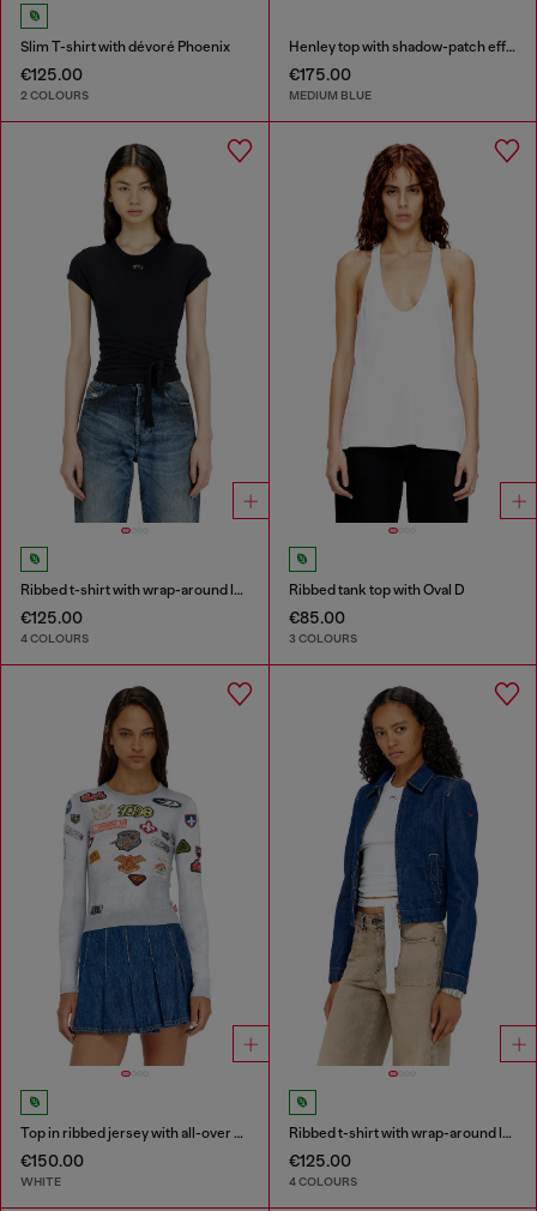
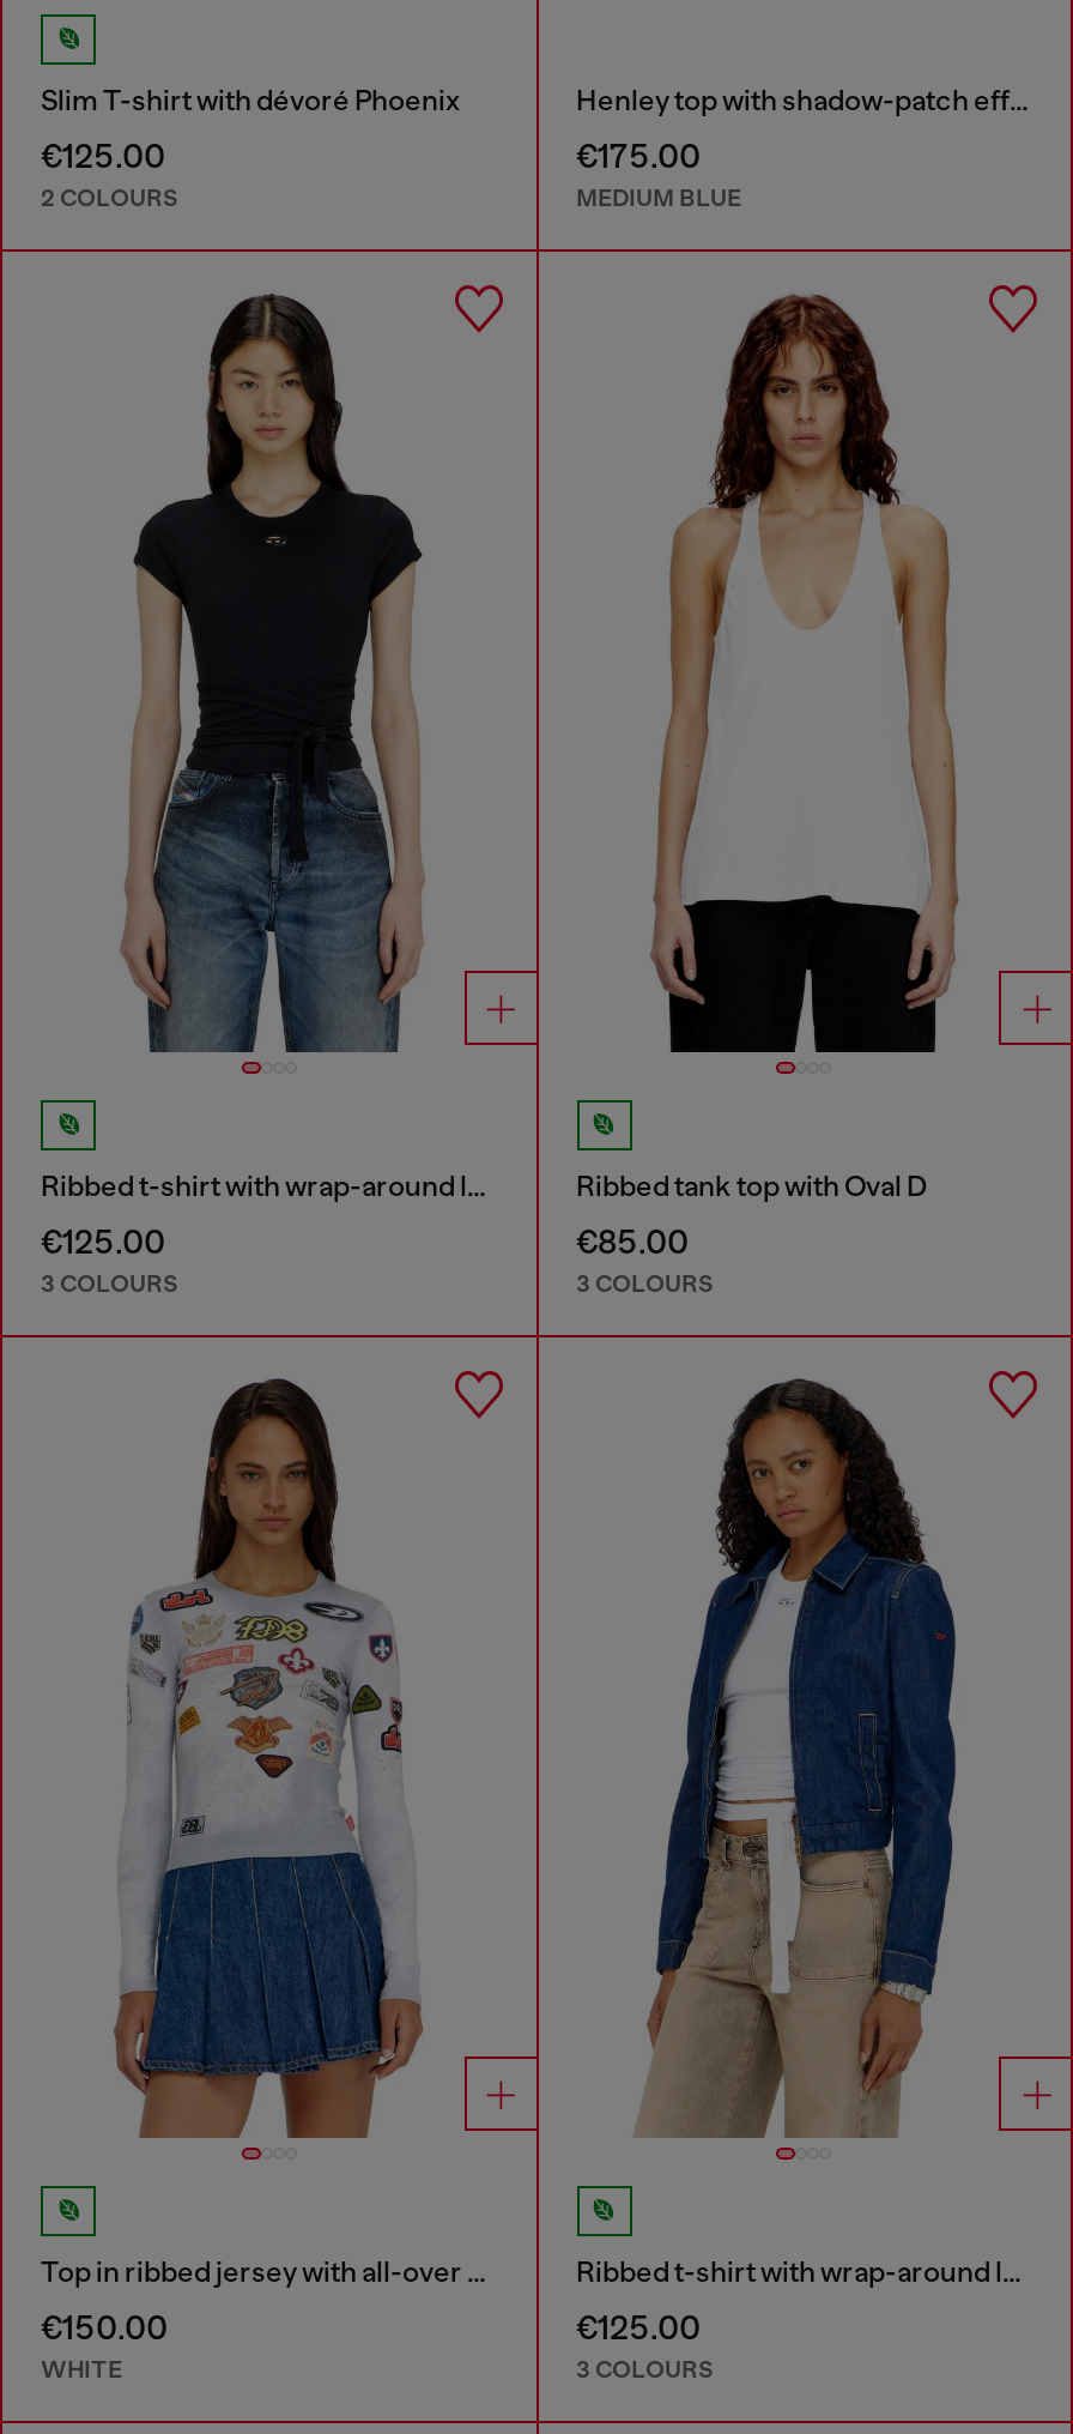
[20,631,89,646] 4 COLOURS -> [41,1268,177,1299] 3 COLOURS
[288,1174,357,1190] 4 COLOURS -> [576,2354,713,2386] 3 COLOURS

